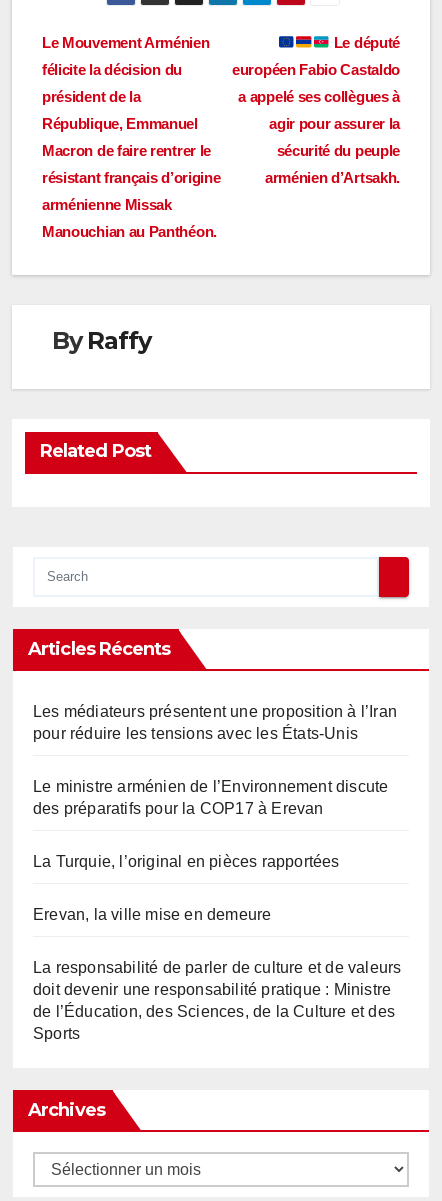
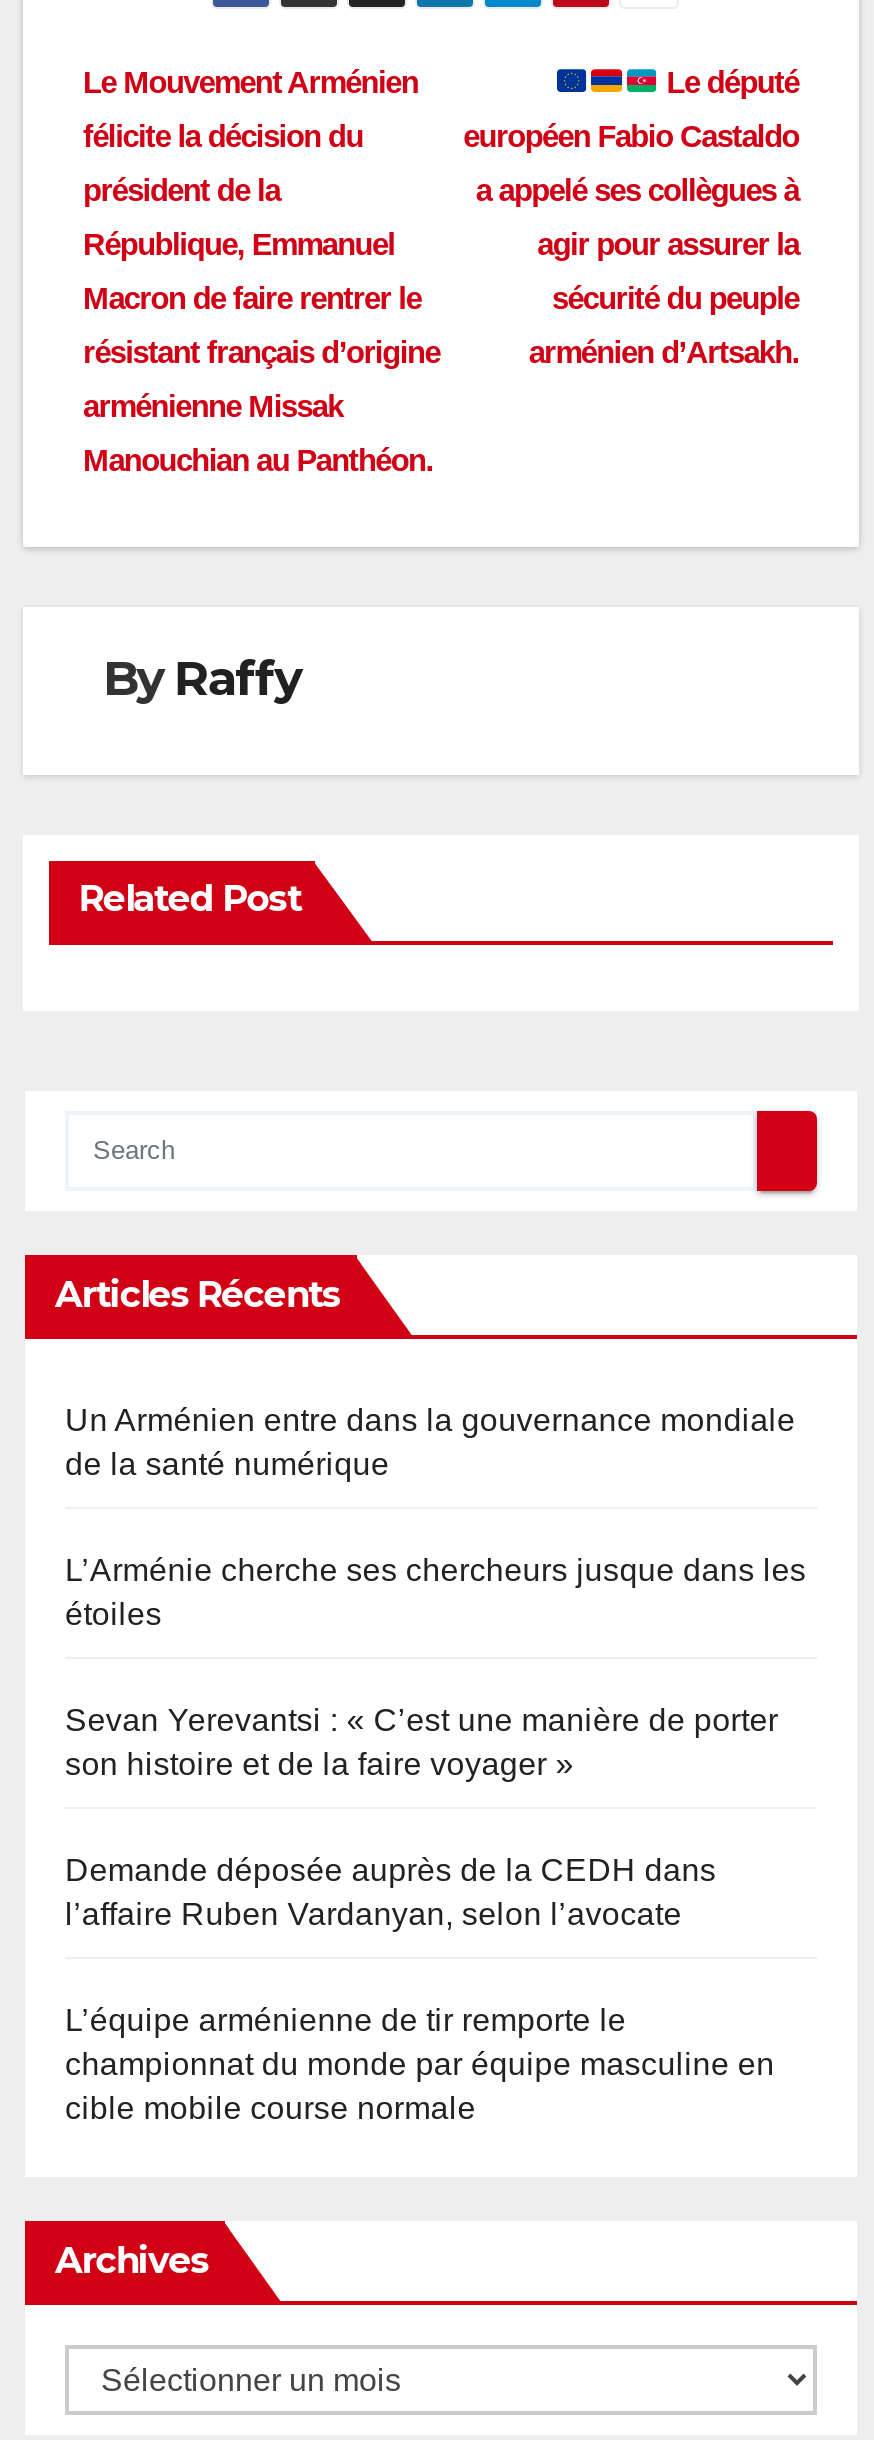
[33,703,397,742] Les médiateurs présentent une proposition à l’Iran | pour réduire les tensions avec les États-Unis -> [65,1403,795,1481] Un Arménien entre dans la gouvernance mondiale | de la santé numérique
[33,778,388,817] Le ministre arménien de l’Environnement discute | des préparatifs pour la COP17 à Erevan -> [65,1553,806,1631] L’Arménie cherche ses chercheurs jusque dans les | étoiles
[33,853,340,870] La Turquie, l’original en pièces rapportées -> [65,1703,778,1781] Sevan Yerevantsi : « C’est une manière de porter | son histoire et de la faire voyager »
[33,906,271,923] Erevan, la ville mise en demeure -> [65,1853,716,1931] Demande déposée auprès de la CEDH dans | l’affaire Ruben Vardanyan, selon l’avocate
[33,959,401,1042] La responsabilité de parler de culture et de valeurs | doit devenir une responsabilité pratique : Ministre | de l’Éducation, des Sciences, de la Culture et des | Sports -> [65,2003,775,2125] L’équipe arménienne de tir remporte le | championnat du monde par équipe masculine en | cible mobile course normale

